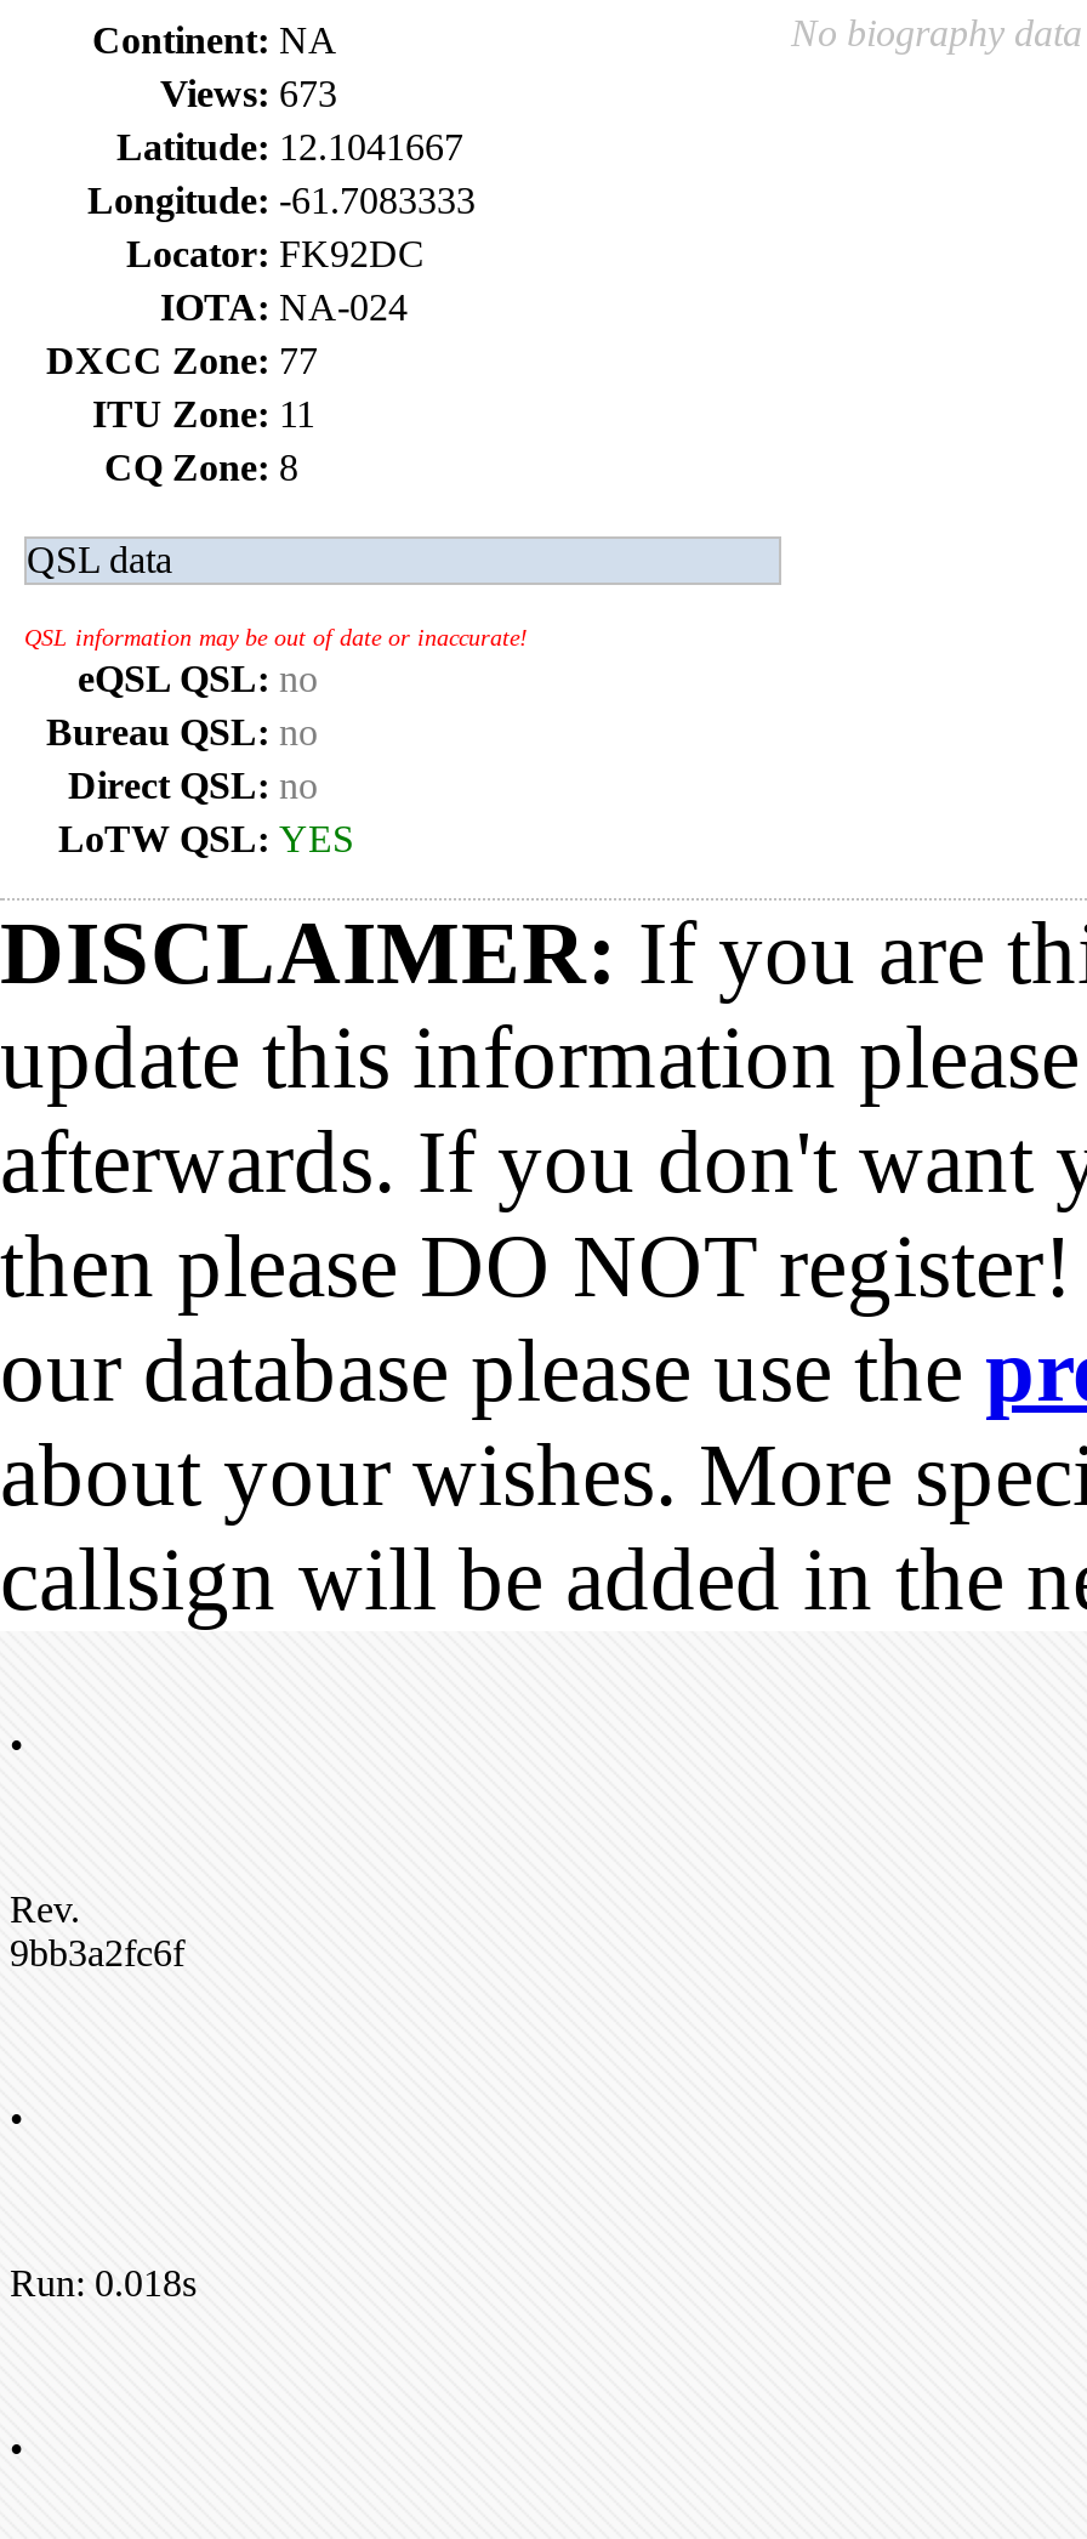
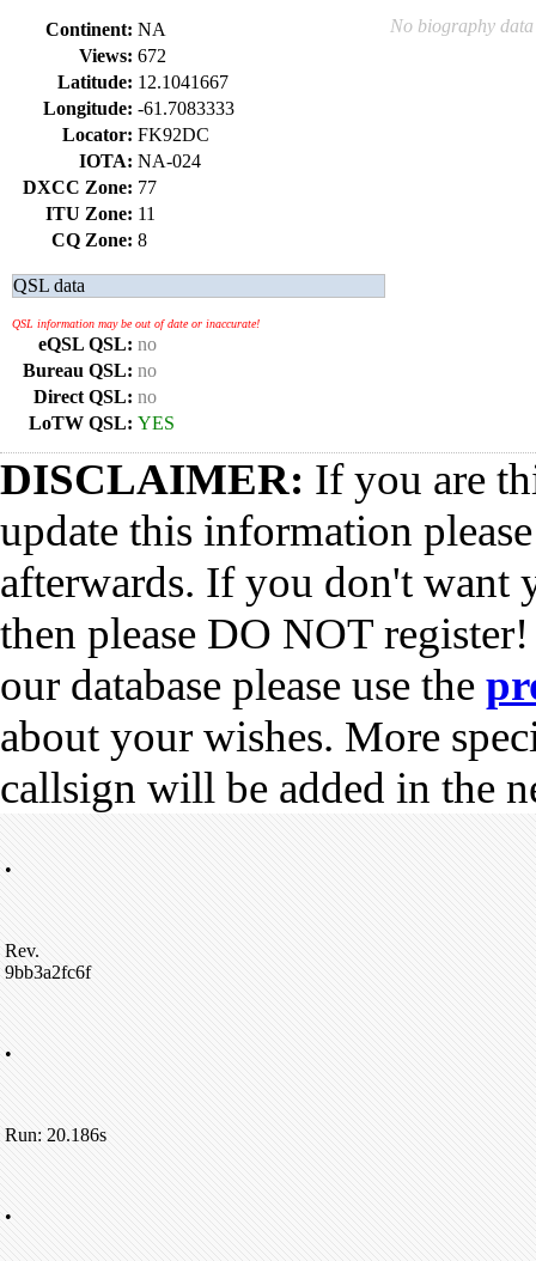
[160,73,337,114] Views: 673 -> [79,45,166,66] Views: 672
[10,2262,197,2304] Run: 0.018s -> [5,1125,106,1145] Run: 20.186s

